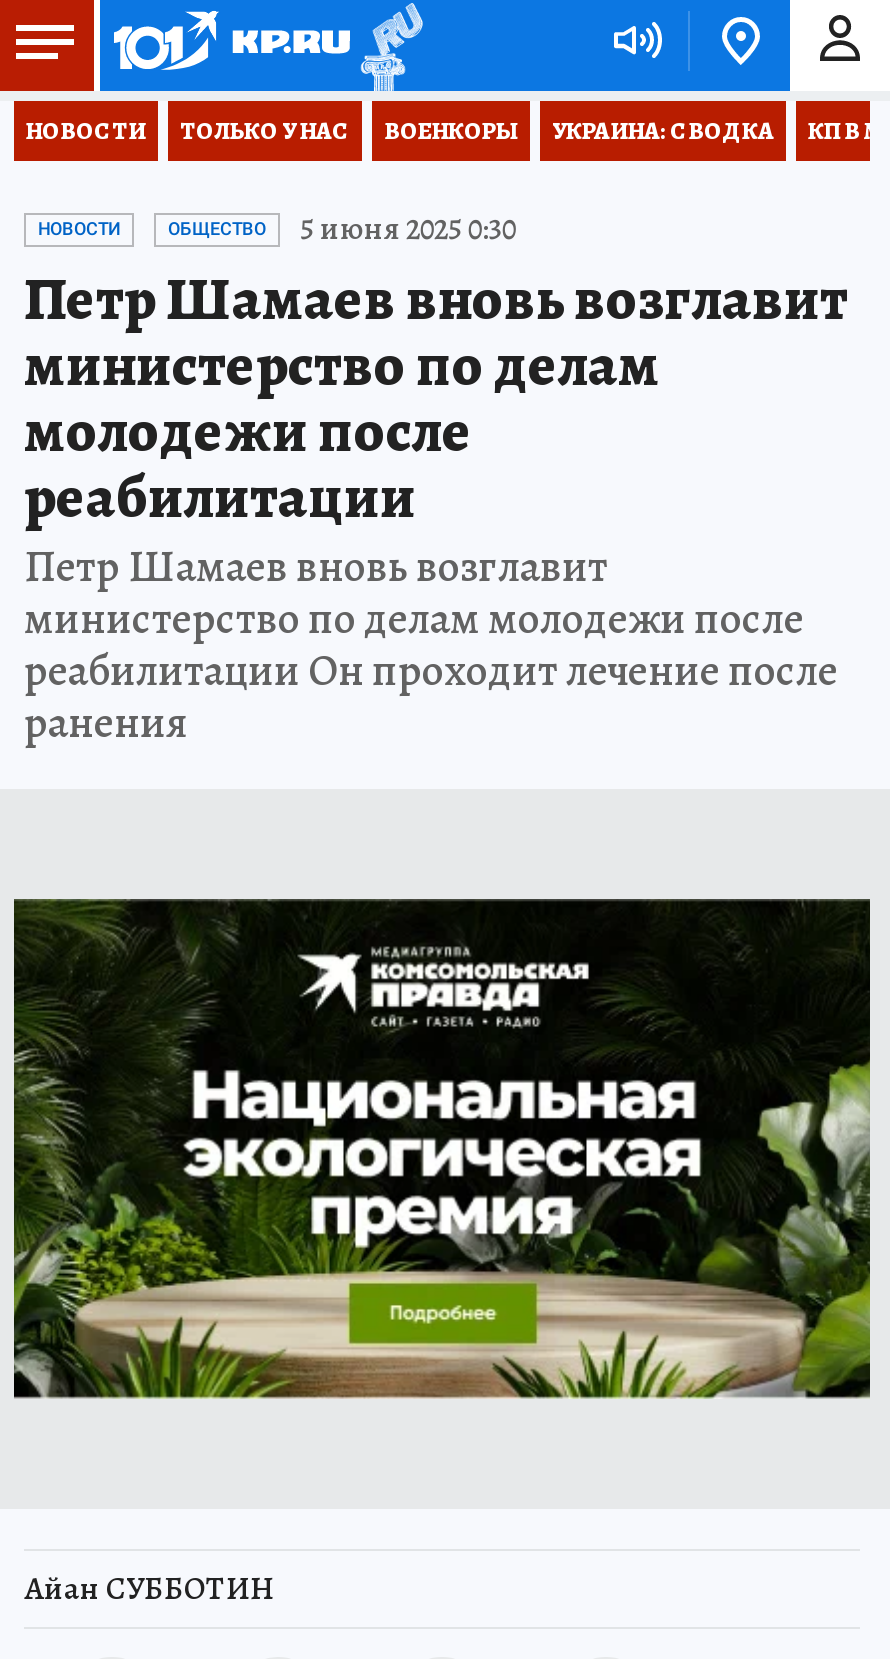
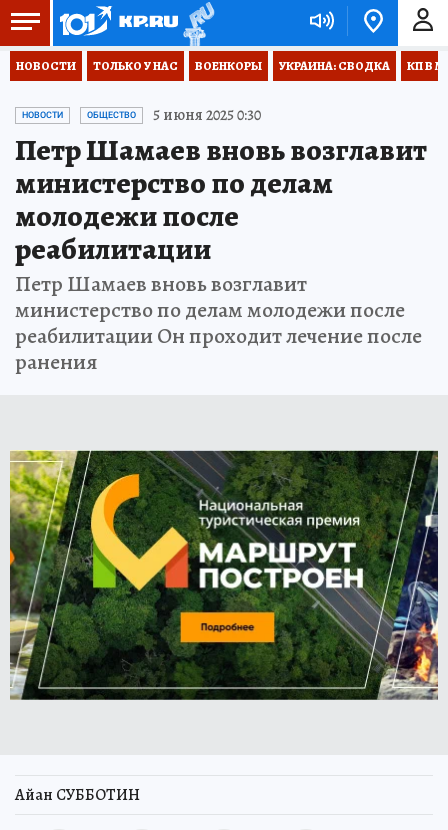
[12,897,872,1399] [image] -> [9,450,439,701] [image]

